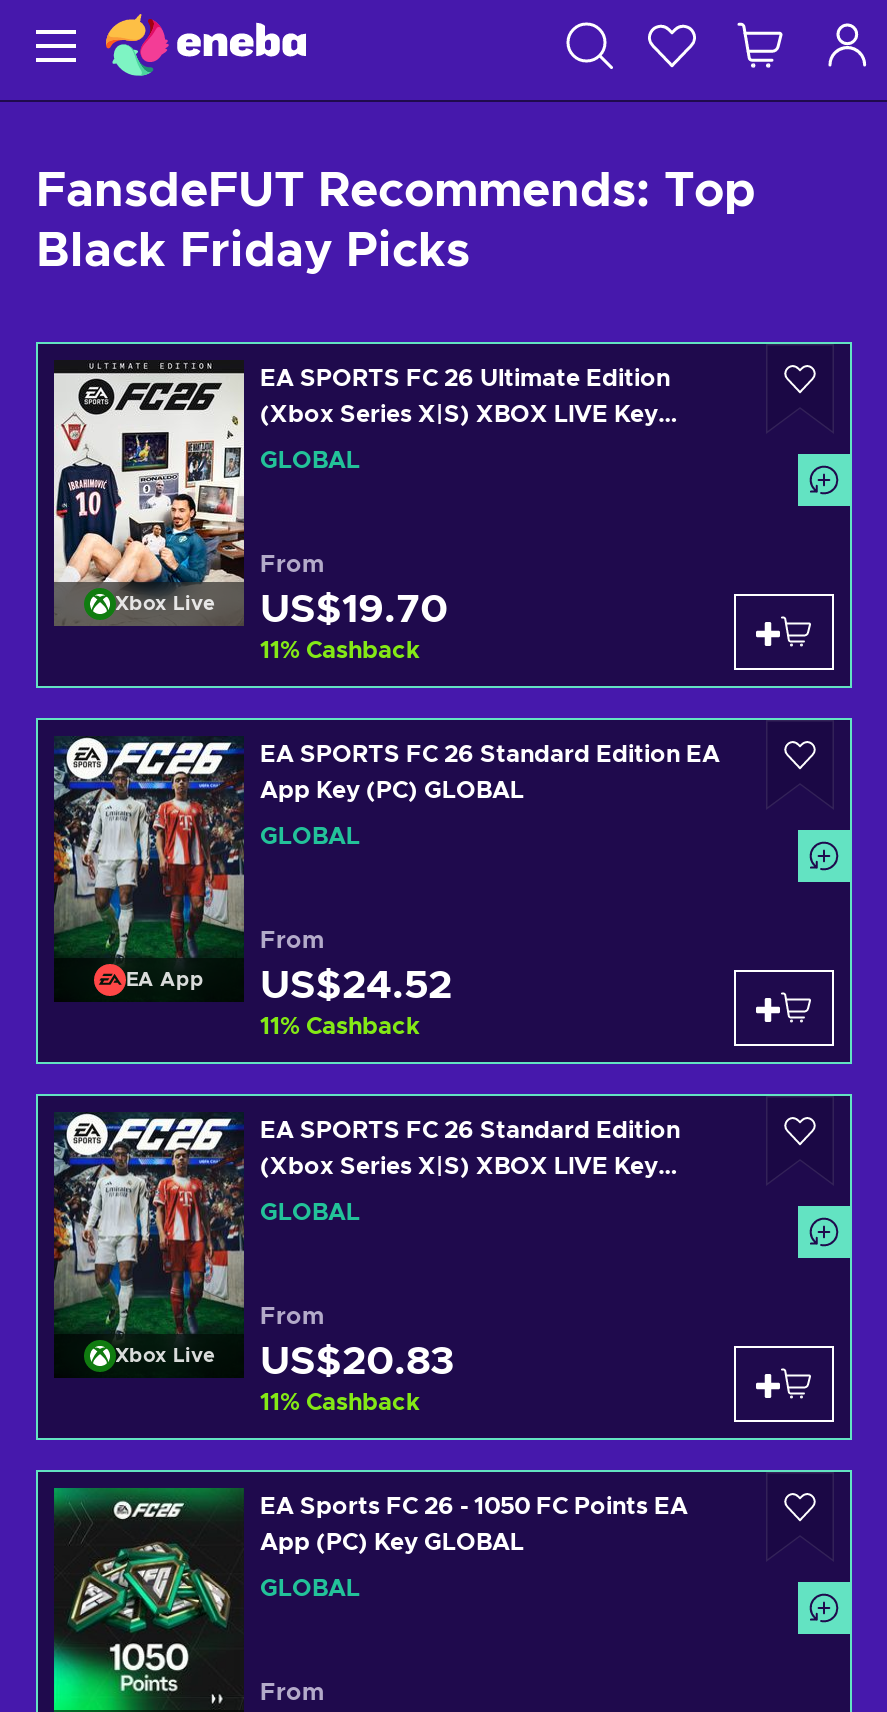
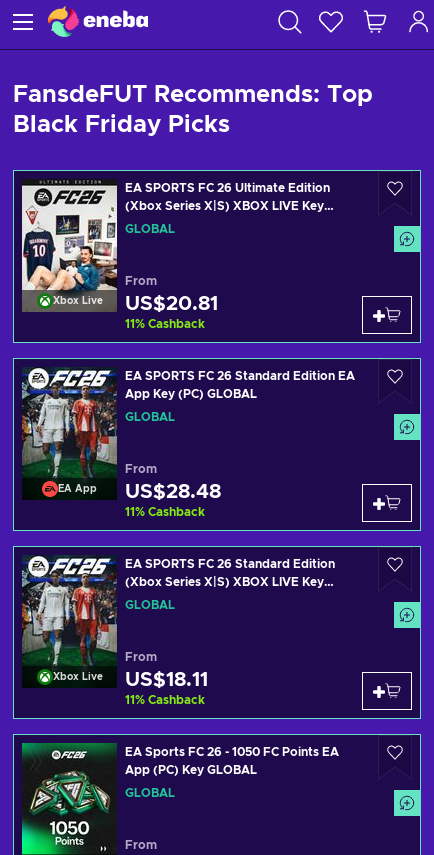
[260,590,448,630] US$19.70 -> [125,294,218,314] US$20.81
[260,966,452,1006] US$24.52 -> [125,482,221,502] US$28.48
[260,1342,454,1382] US$20.83 -> [125,670,208,690] US$18.11

